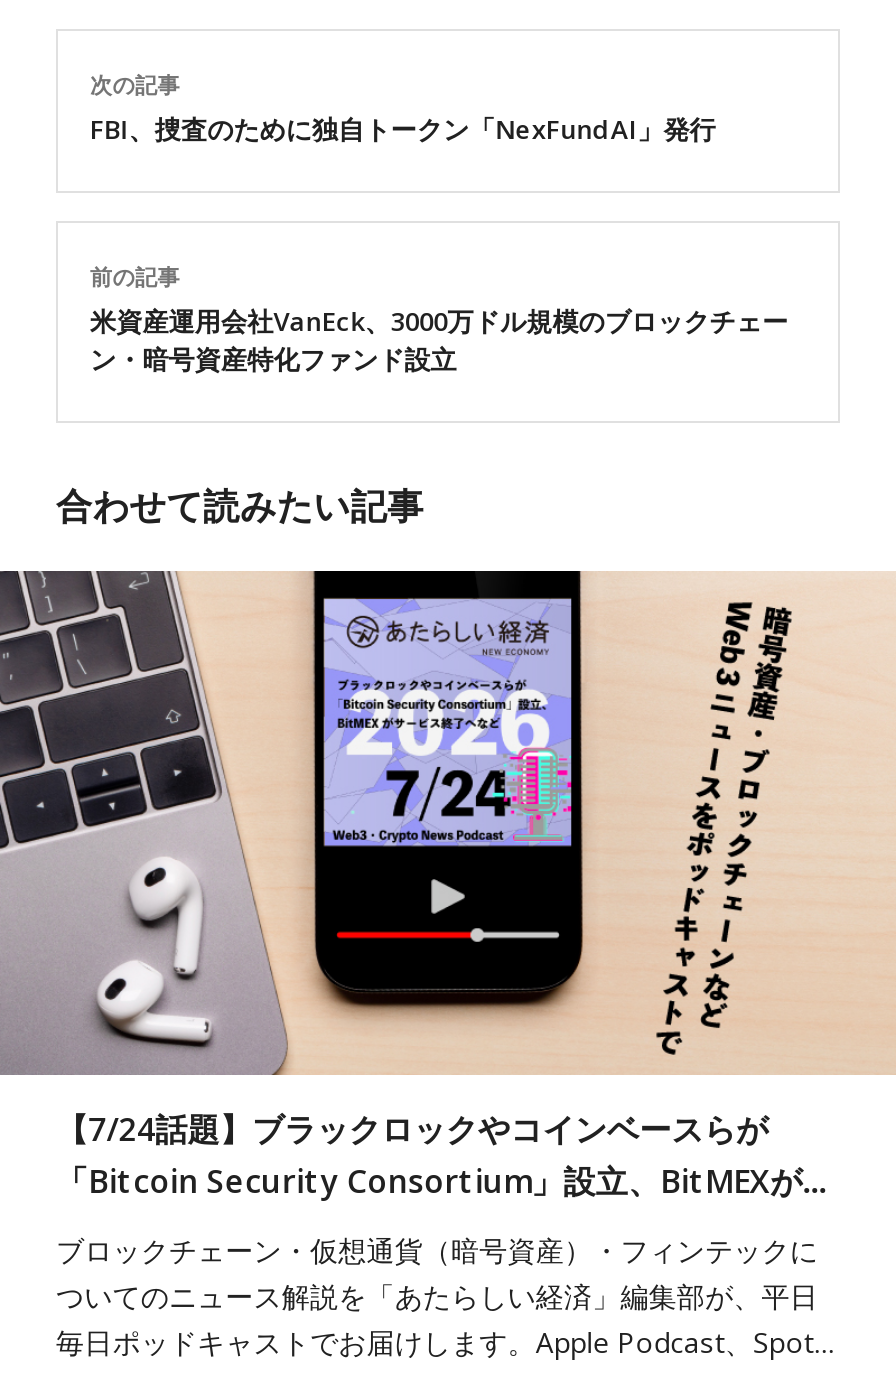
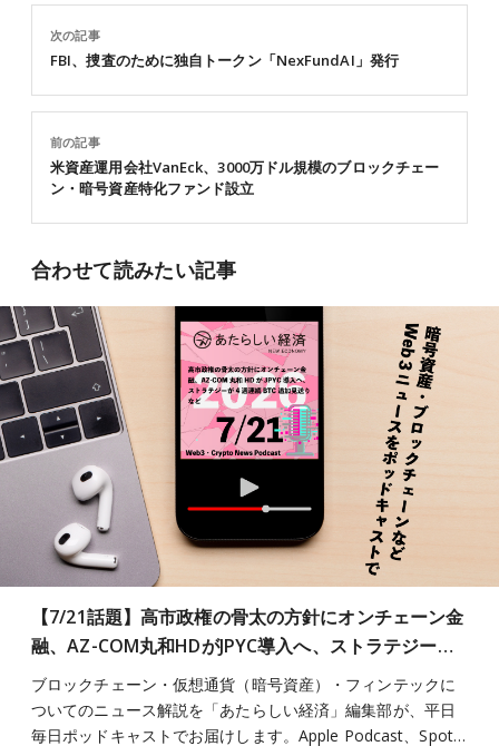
[324,597,572,847] [image] -> [180,321,319,460] [image]
[56,1107,830,1203] 【7/24話題】ブラックロックやコインベースらが | 「Bitcoin Security Consortium」設立、BitMEXが… -> [31,605,464,658] 【7/21話題】高市政権の骨太の方針にオンチェーン金 | 融、AZ-COM丸和HDがJPYC導入へ、ストラテジー…

